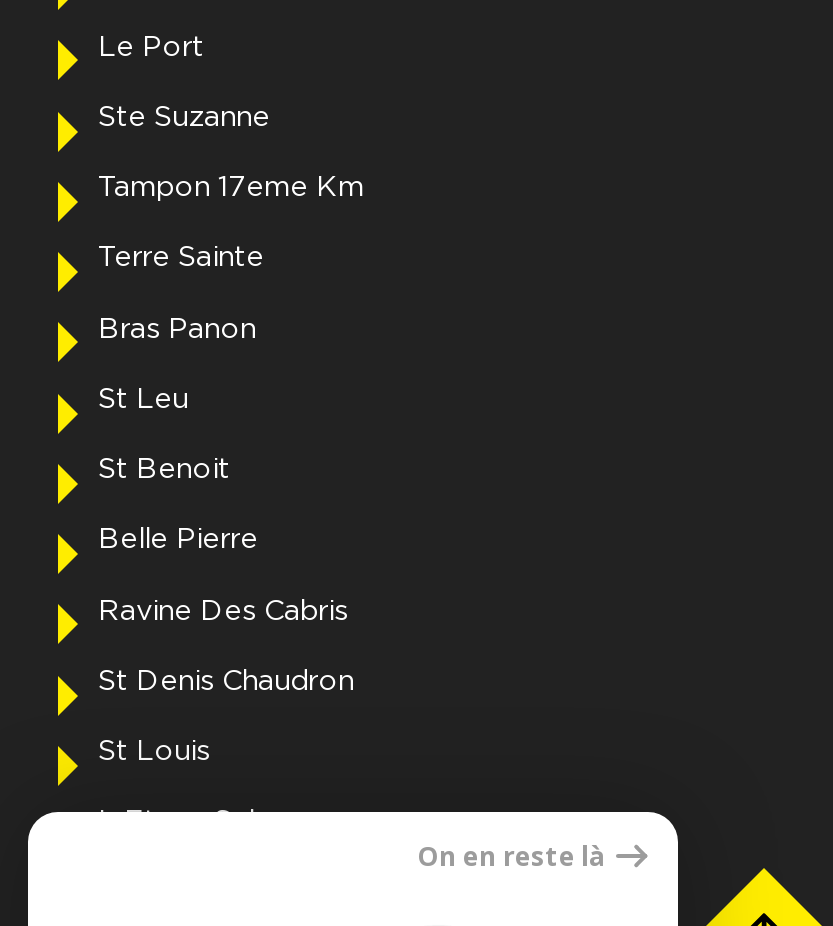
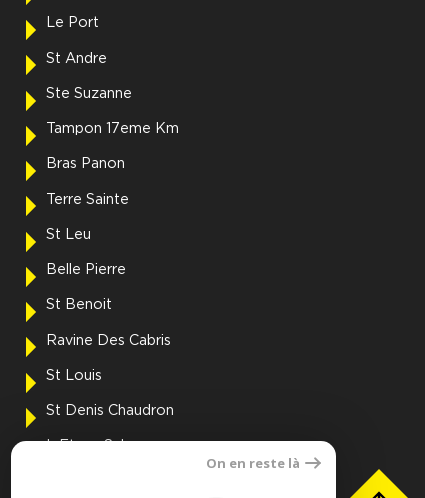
none -> [46,51,107,65] St Andre
moved [98,244,264,272] -> [46,192,129,206]: Terre Sainte
moved [98,456,230,484] -> [46,298,112,312]: St Benoit
moved [98,667,354,695] -> [46,404,174,418]: St Denis Chaudron

